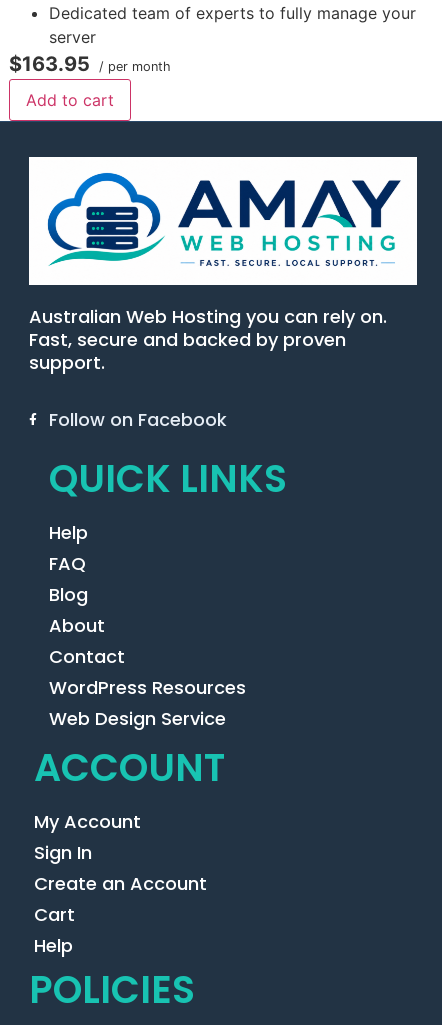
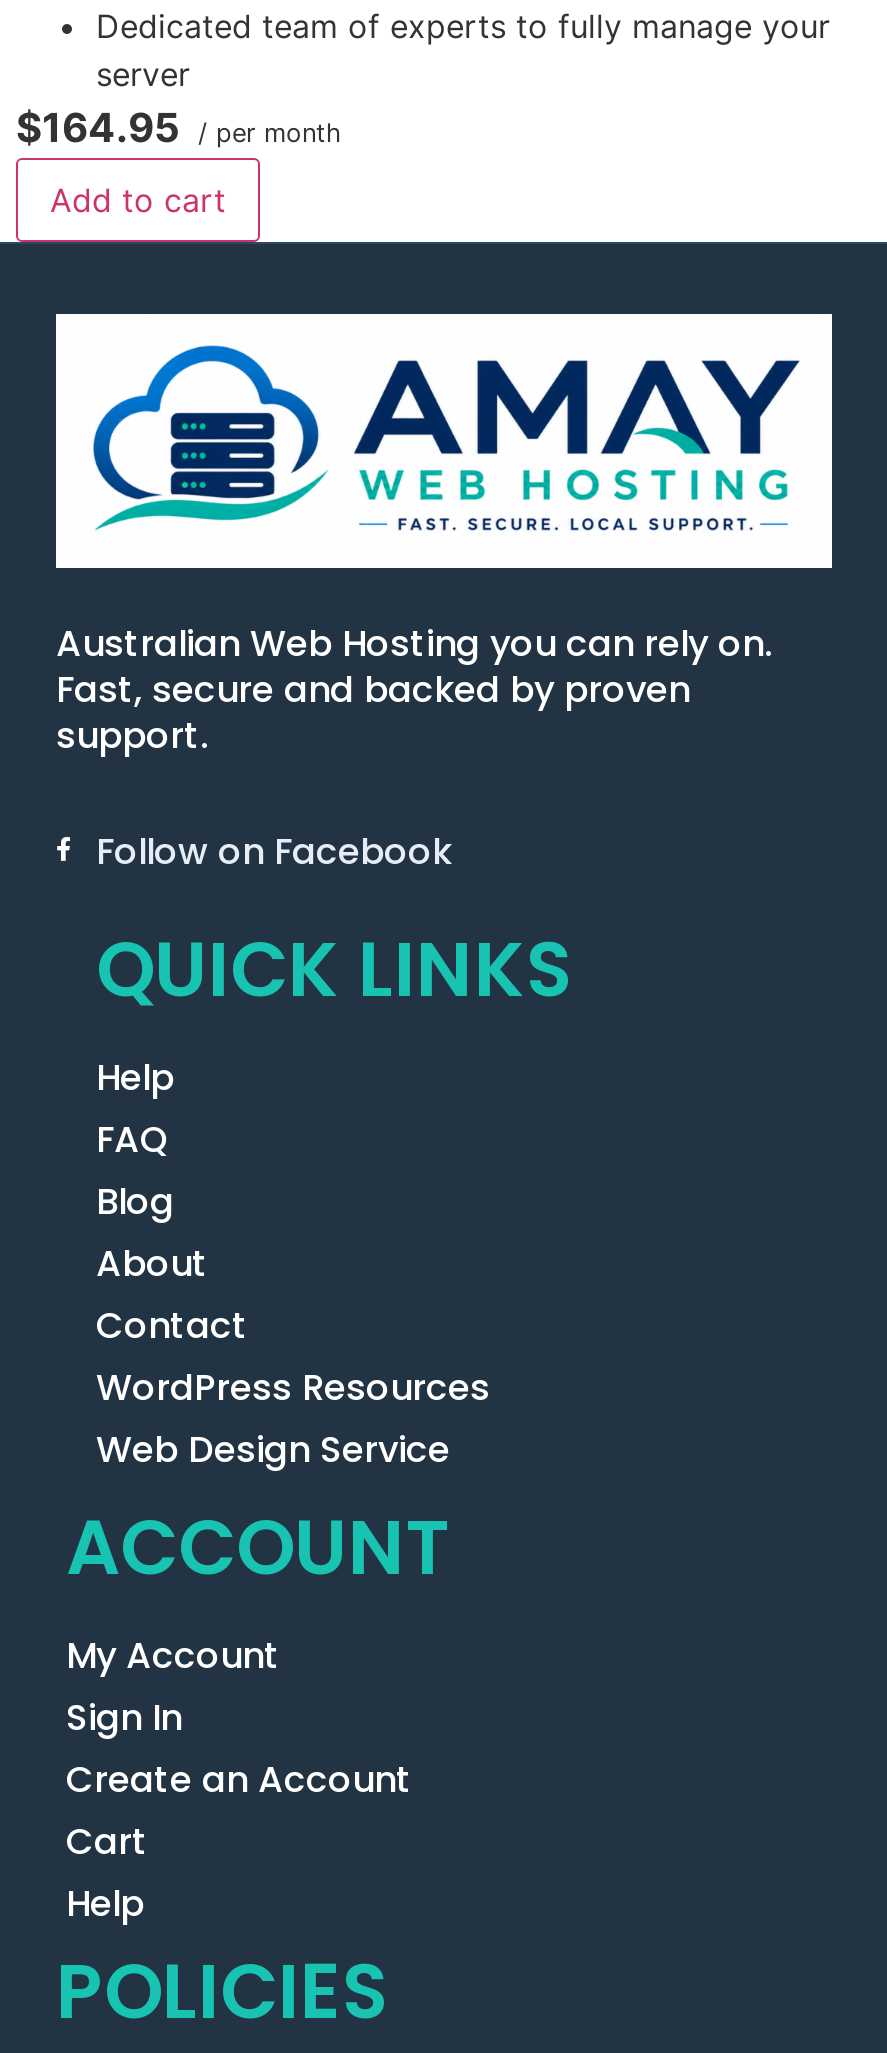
[9,52,171,76] $163.95 / per month -> [16,104,342,152] $164.95 / per month

